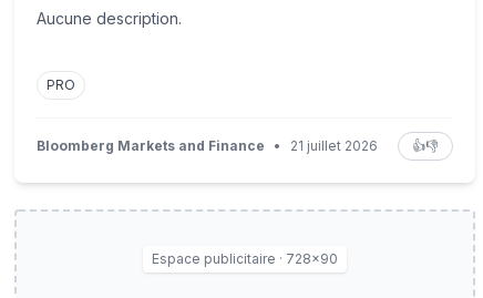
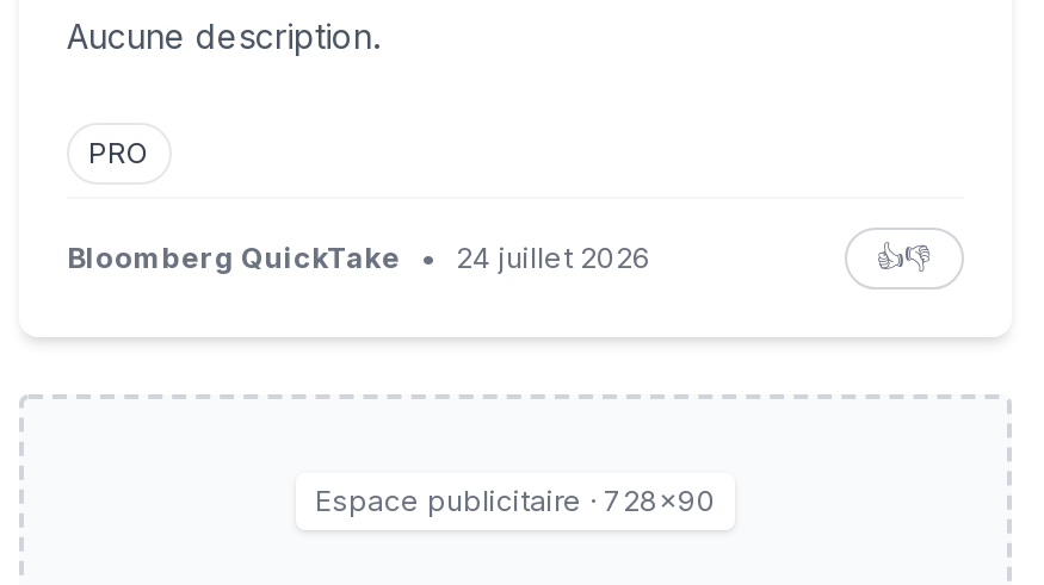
[37,137,378,154] Bloomberg Markets and Finance • 21 juillet 2026 -> [67,239,651,275] Bloomberg QuickTake • 24 juillet 2026

